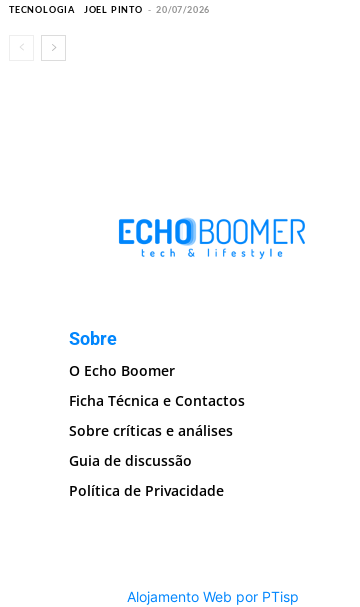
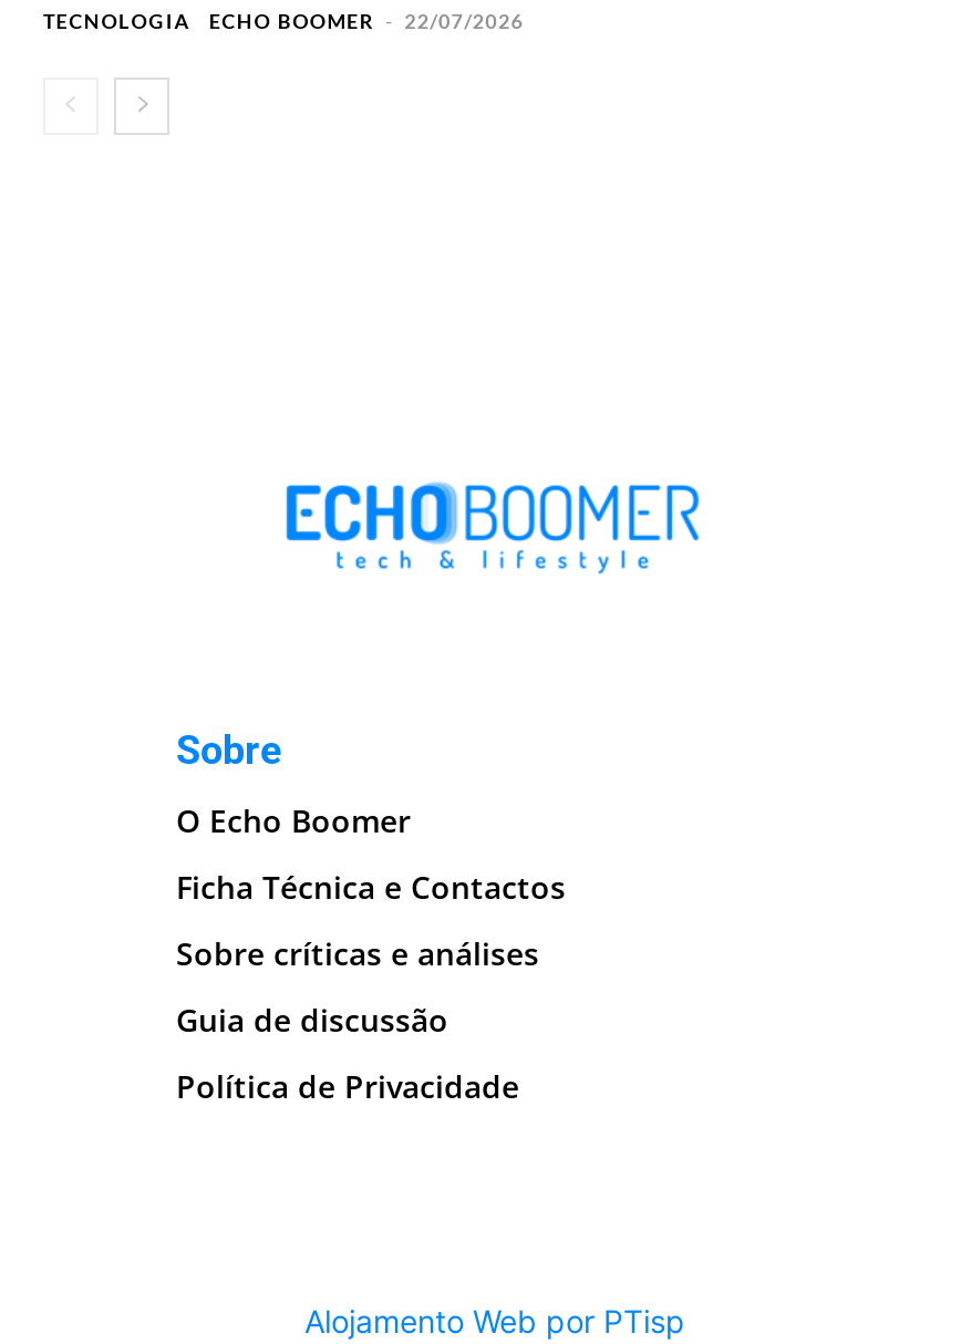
[9,4,210,15] TECNOLOGIA JOEL PINTO - 20/07/2026 -> [43,9,524,34] TECNOLOGIA ECHO BOOMER - 22/07/2026

